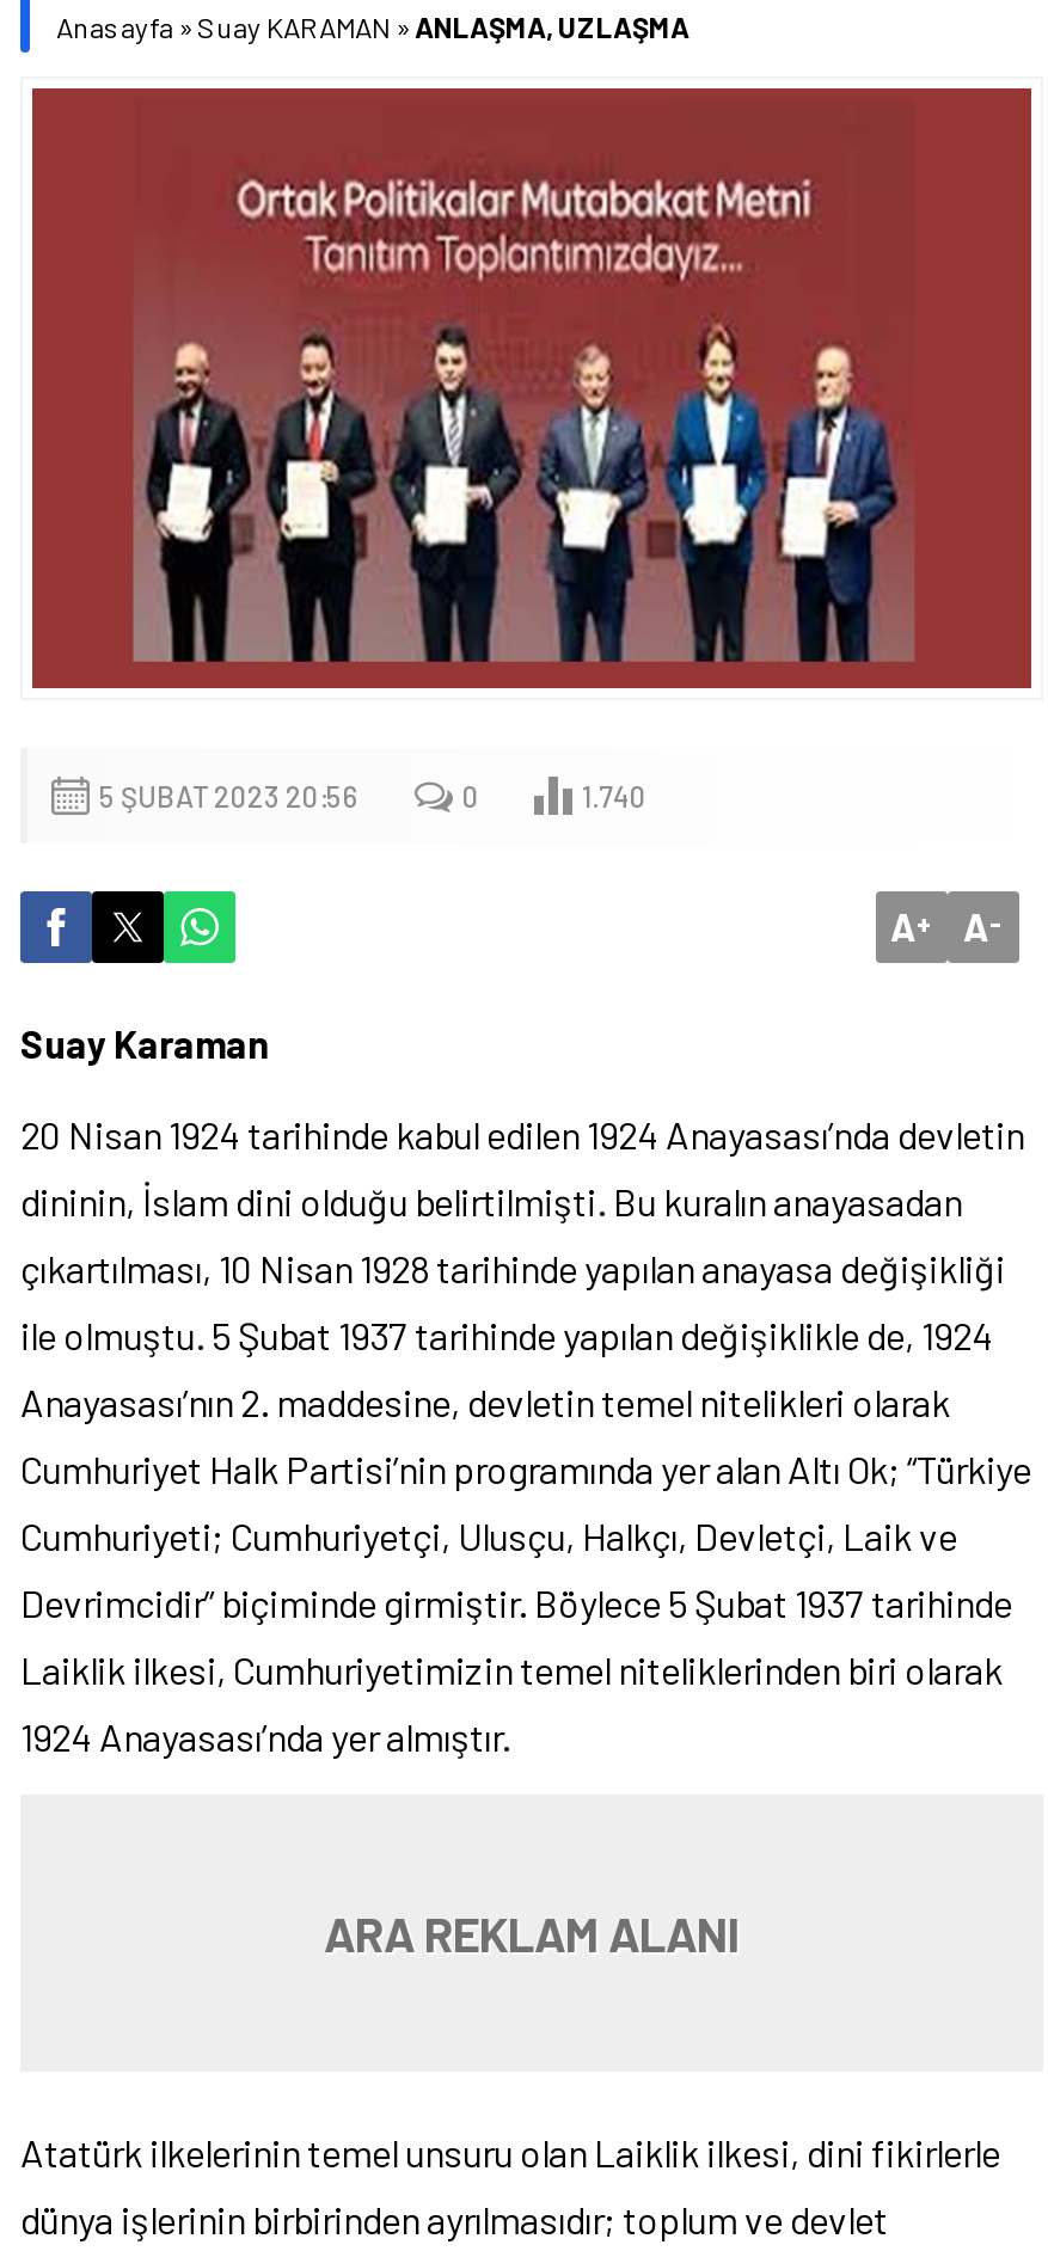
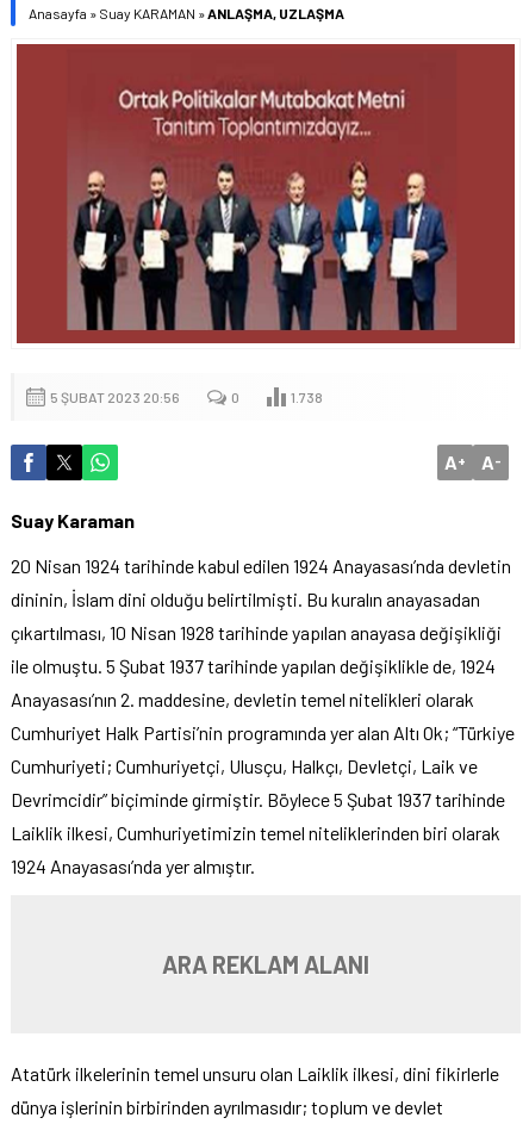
[582,779,646,812] 1.740 -> [291,388,323,405] 1.738

